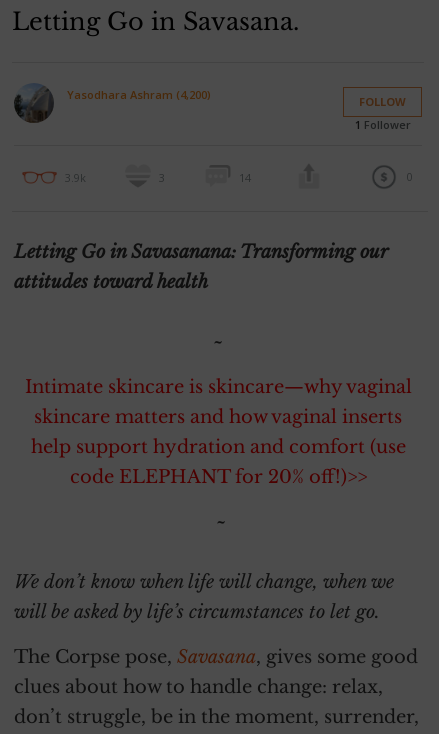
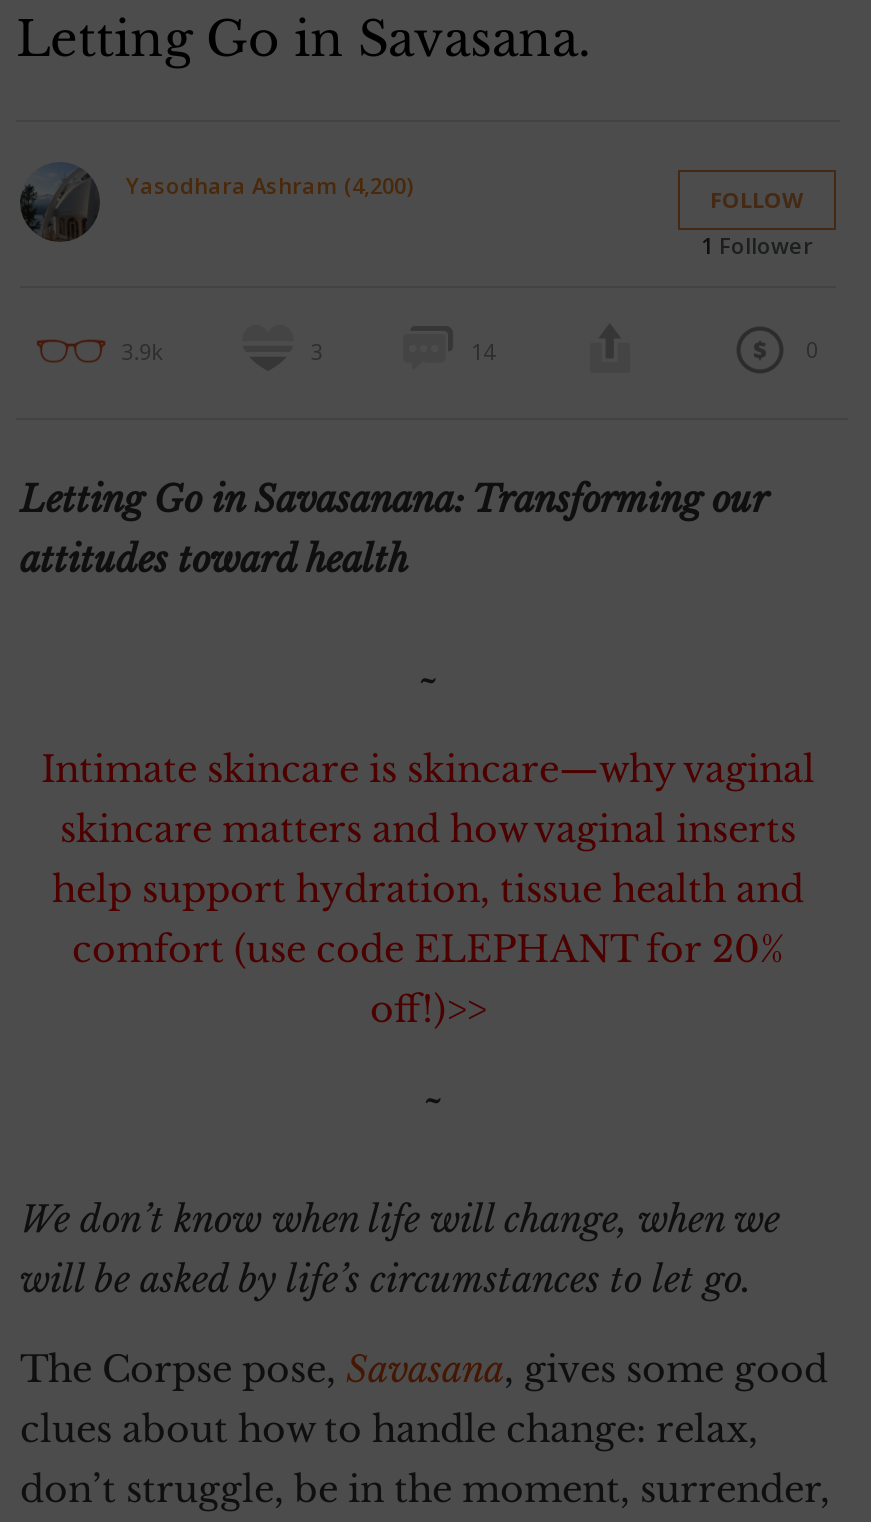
[30,436,405,488] help support hydration and comfort (use | code ELEPHANT for 20% off!)>> -> [52,868,804,1032] help support hydration, tissue health and | comfort (use code ELEPHANT for 20% | off!)>>

